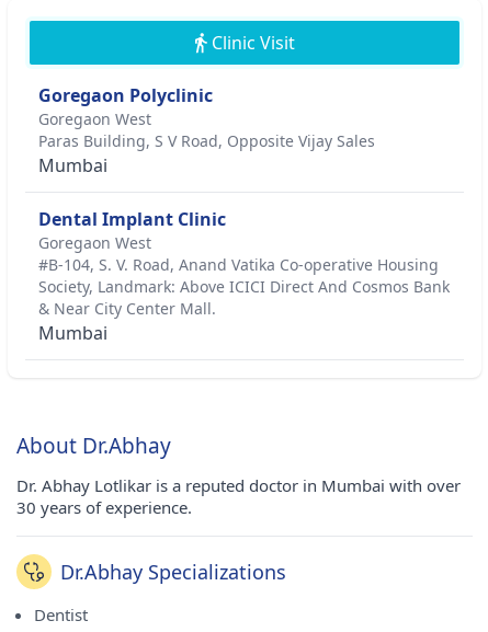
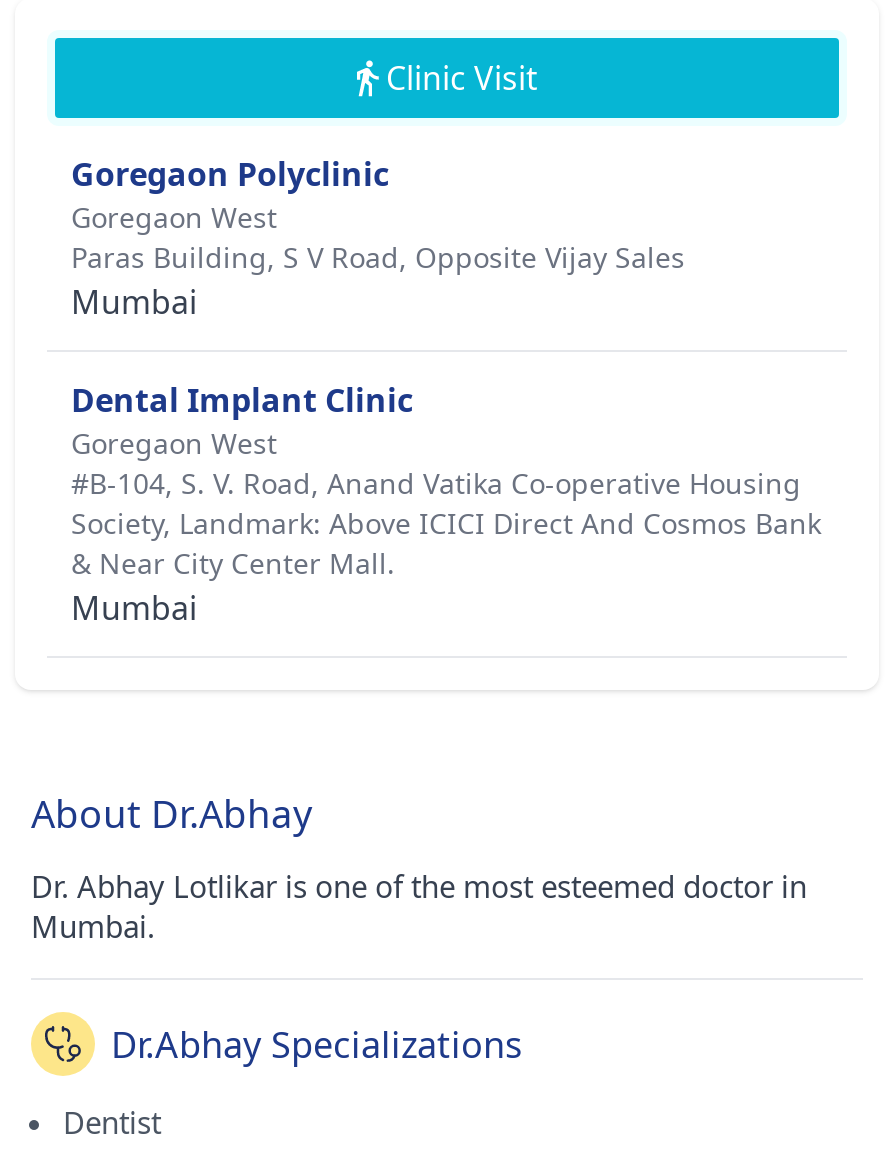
[16,474,461,518] Dr. Abhay Lotlikar is a reputed doctor in Mumbai with over | 30 years of experience. -> [31,866,807,946] Dr. Abhay Lotlikar is one of the most esteemed doctor in | Mumbai.

